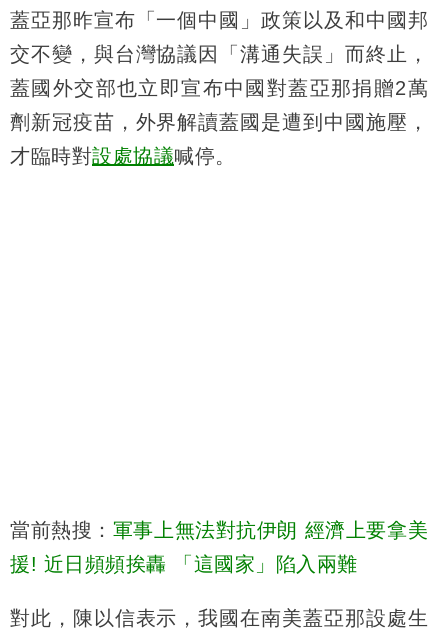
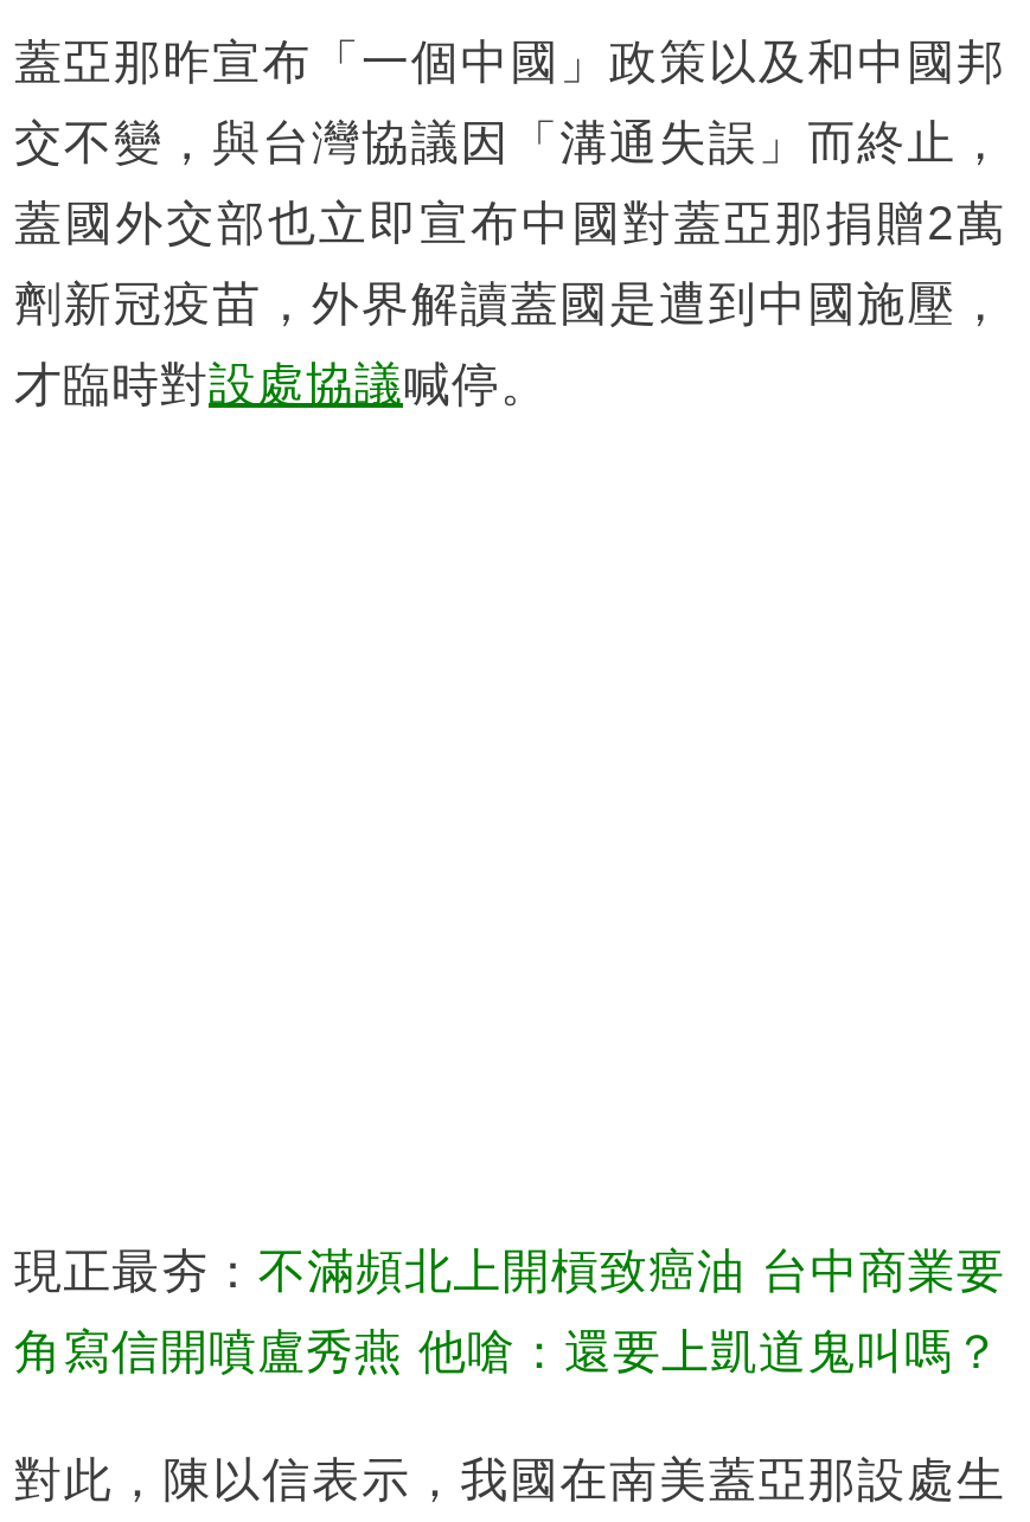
[10,519,428,541] 當前熱搜：軍事上無法對抗伊朗 經濟上要拿美 -> [14,1244,1005,1296] 現正最夯：不滿頻北上開槓致癌油 台中商業要
[10,553,357,575] 援! 近日頻頻挨轟 「這國家」陷入兩難 -> [14,1325,1002,1377] 角寫信開噴盧秀燕 他嗆：還要上凱道鬼叫嗎？

